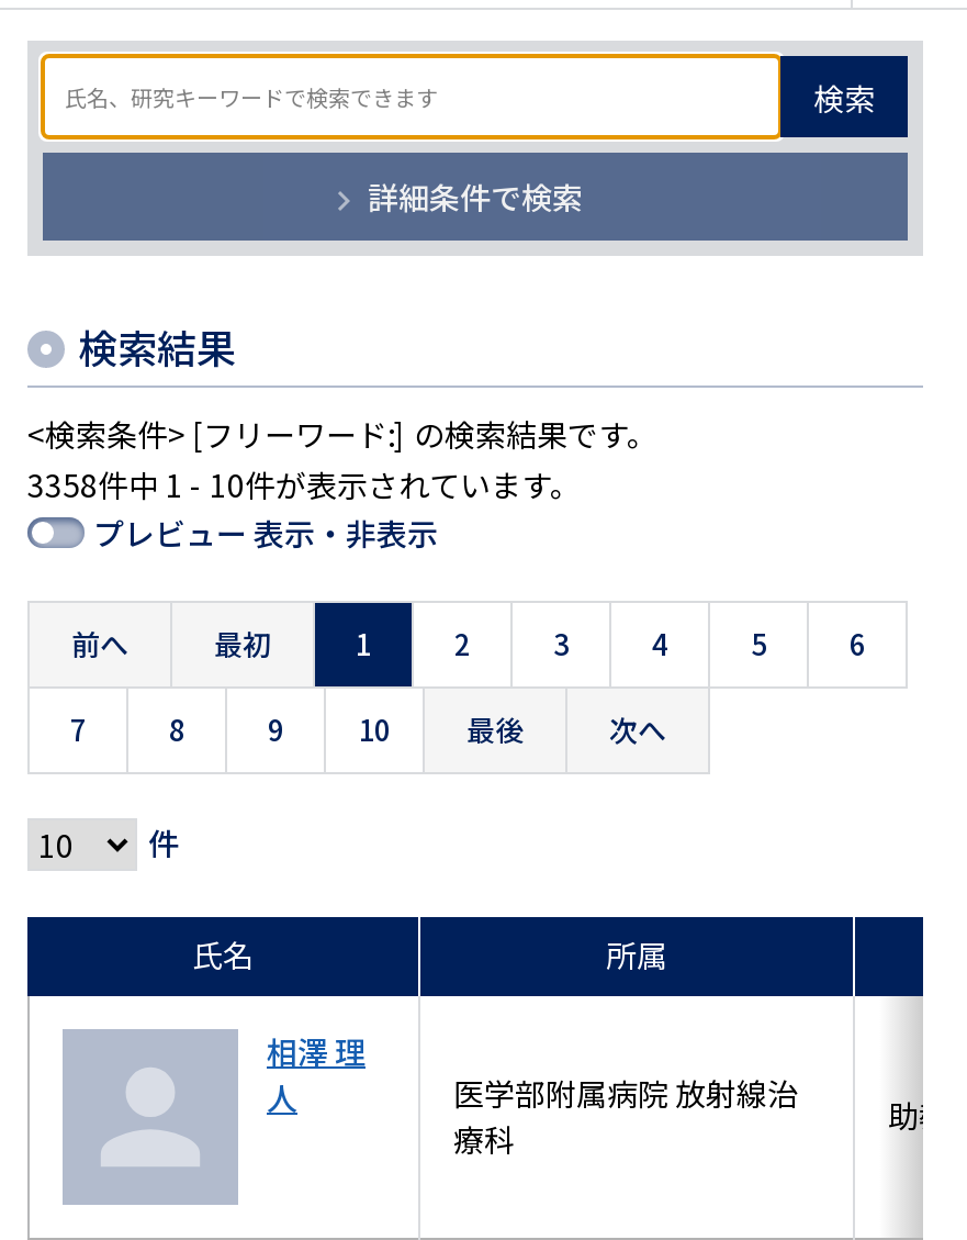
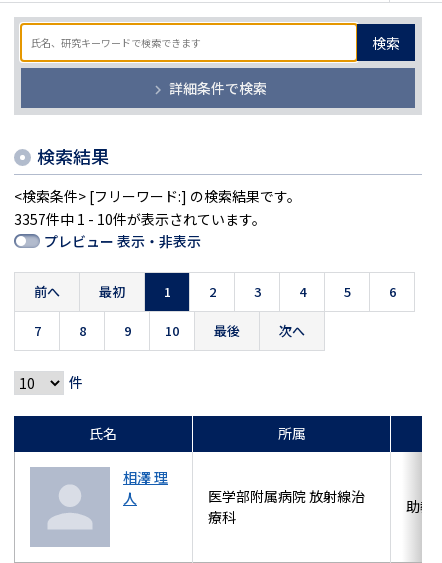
[27,462,581,506] 3358件中 1 - 10件が表示されています。 -> [14,209,266,229] 3357件中 1 - 10件が表示されています。

